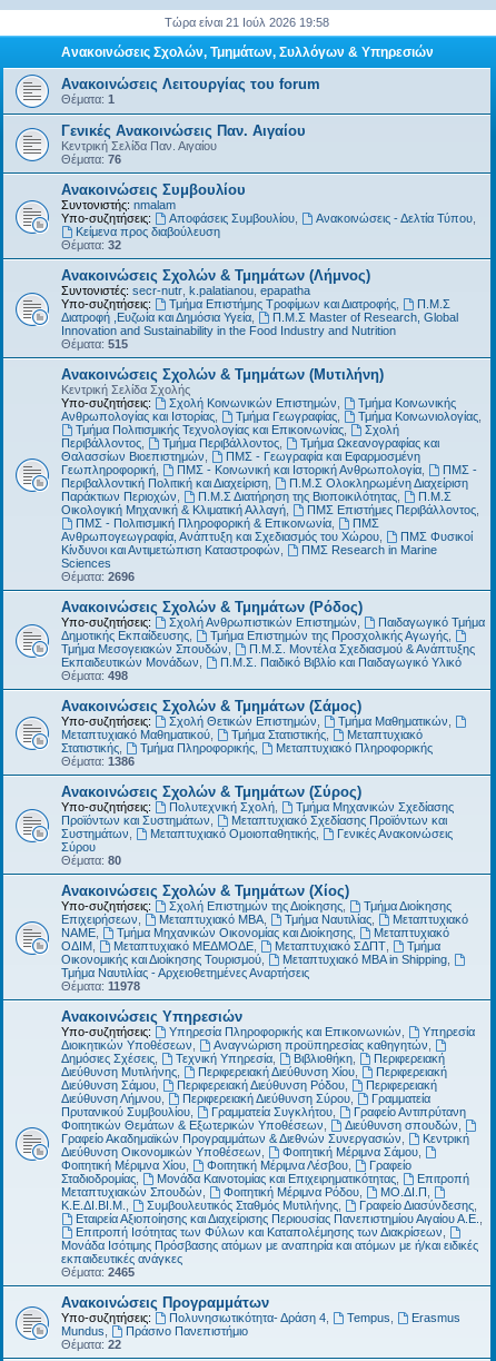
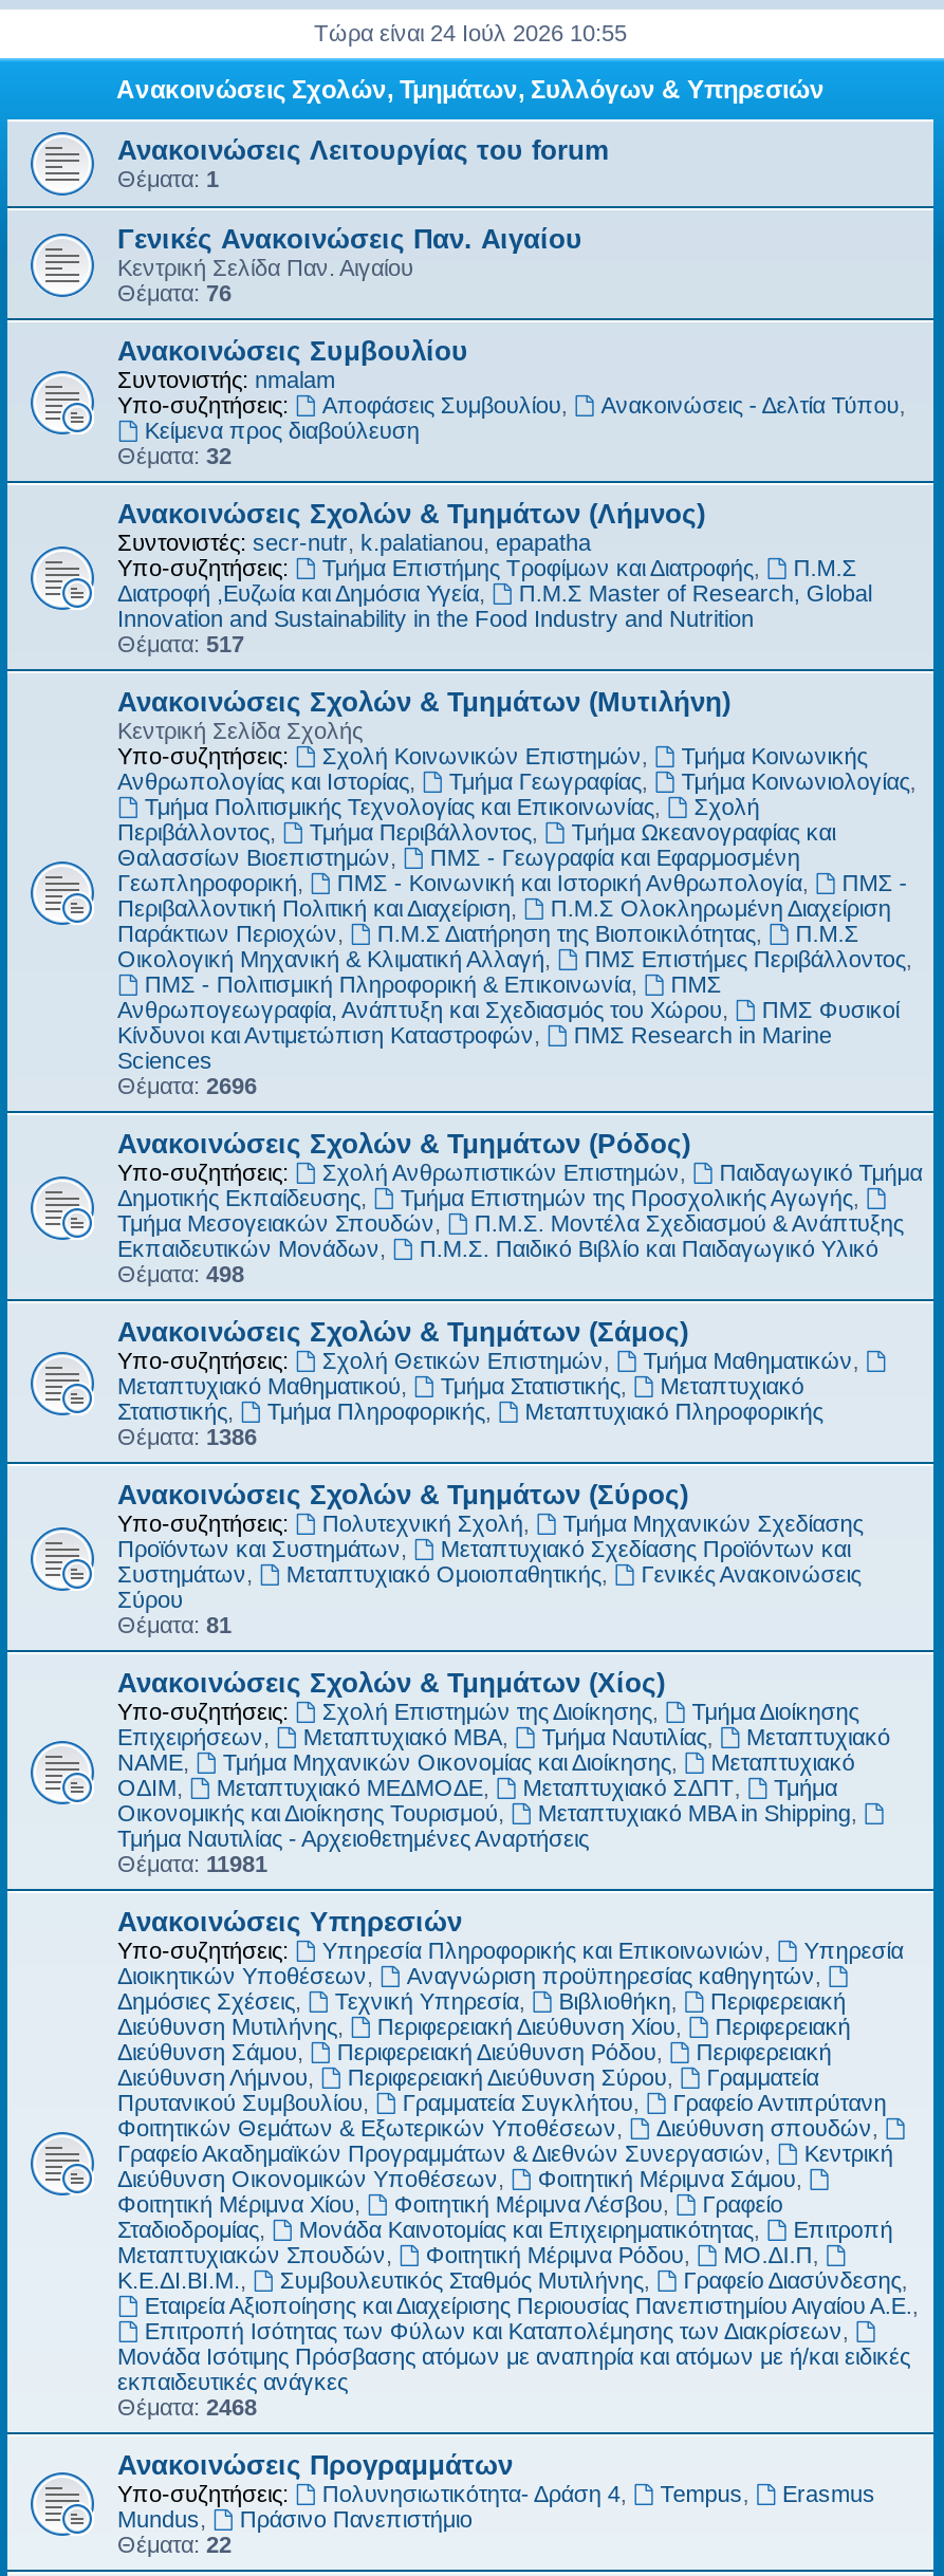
[165,16,329,29] Τώρα είναι 21 Ιούλ 2026 19:58 -> [314,20,627,45] Τώρα είναι 24 Ιούλ 2026 10:55
[61,337,128,351] Θέματα: 515 -> [117,631,244,656] Θέματα: 517
[61,854,121,867] Θέματα: 80 -> [117,1612,232,1637] Θέματα: 81
[61,979,140,993] Θέματα: 11978 -> [117,1851,267,1876] Θέματα: 11981
[61,1265,135,1279] Θέματα: 2465 -> [117,2394,257,2420] Θέματα: 2468

